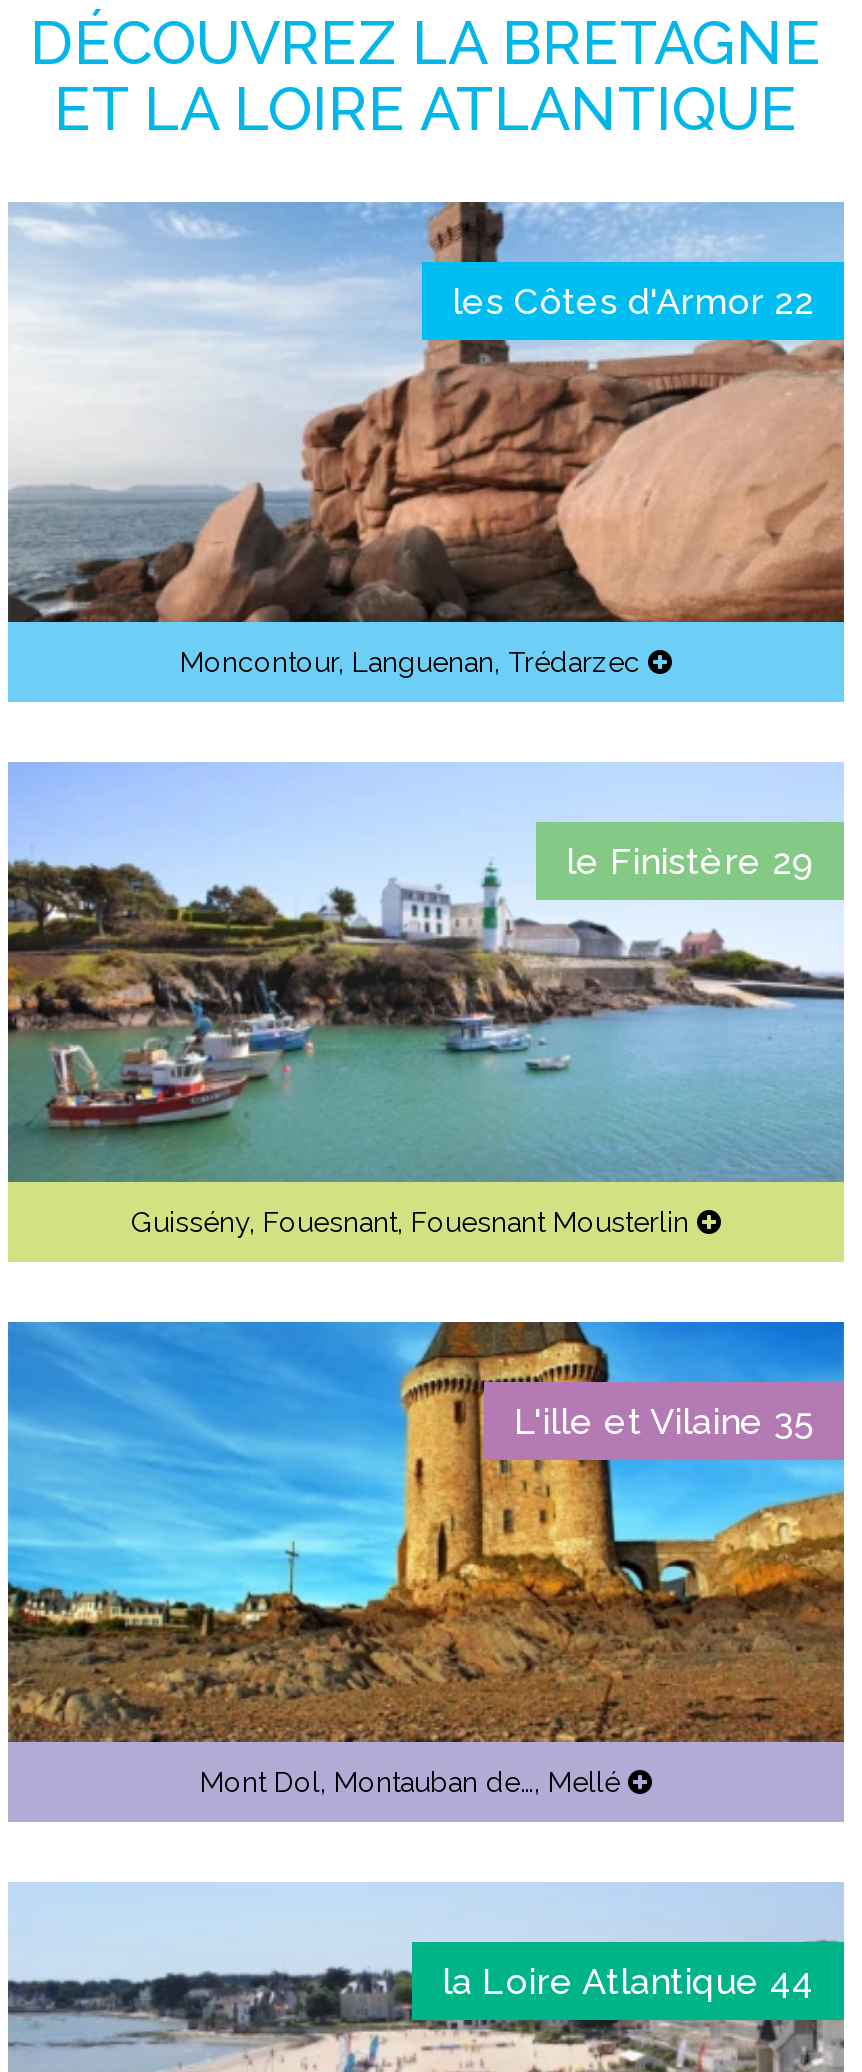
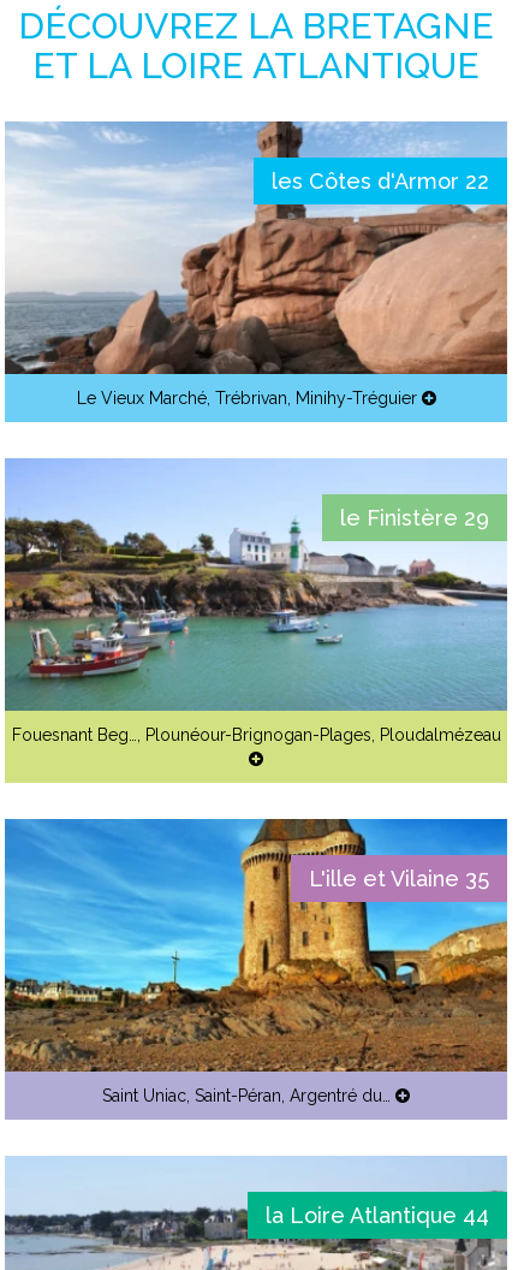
[180,647,640,679] Moncontour, Languenan, Trédarzec -> [76,389,416,408] Le Vieux Marché, Trébrivan, Minihy-Tréguier
[131,1207,689,1239] Guissény, Fouesnant, Fouesnant Mousterlin -> [11,726,501,745] Fouesnant Beg…, Plounéour-Brignogan-Plages, Ploudalmézeau
[200,1767,620,1799] Mont Dol, Montauban de…, Mellé -> [102,1086,391,1106] Saint Uniac, Saint-Péran, Argentré du…

